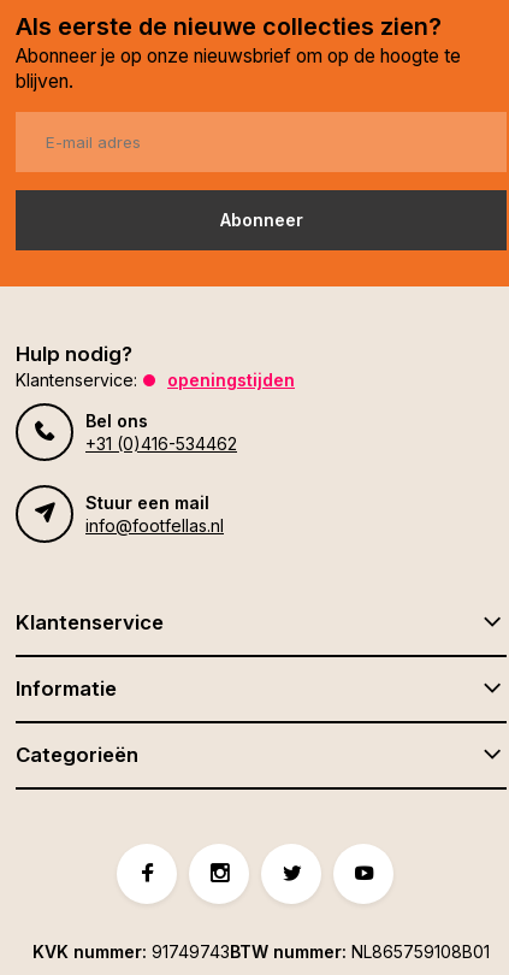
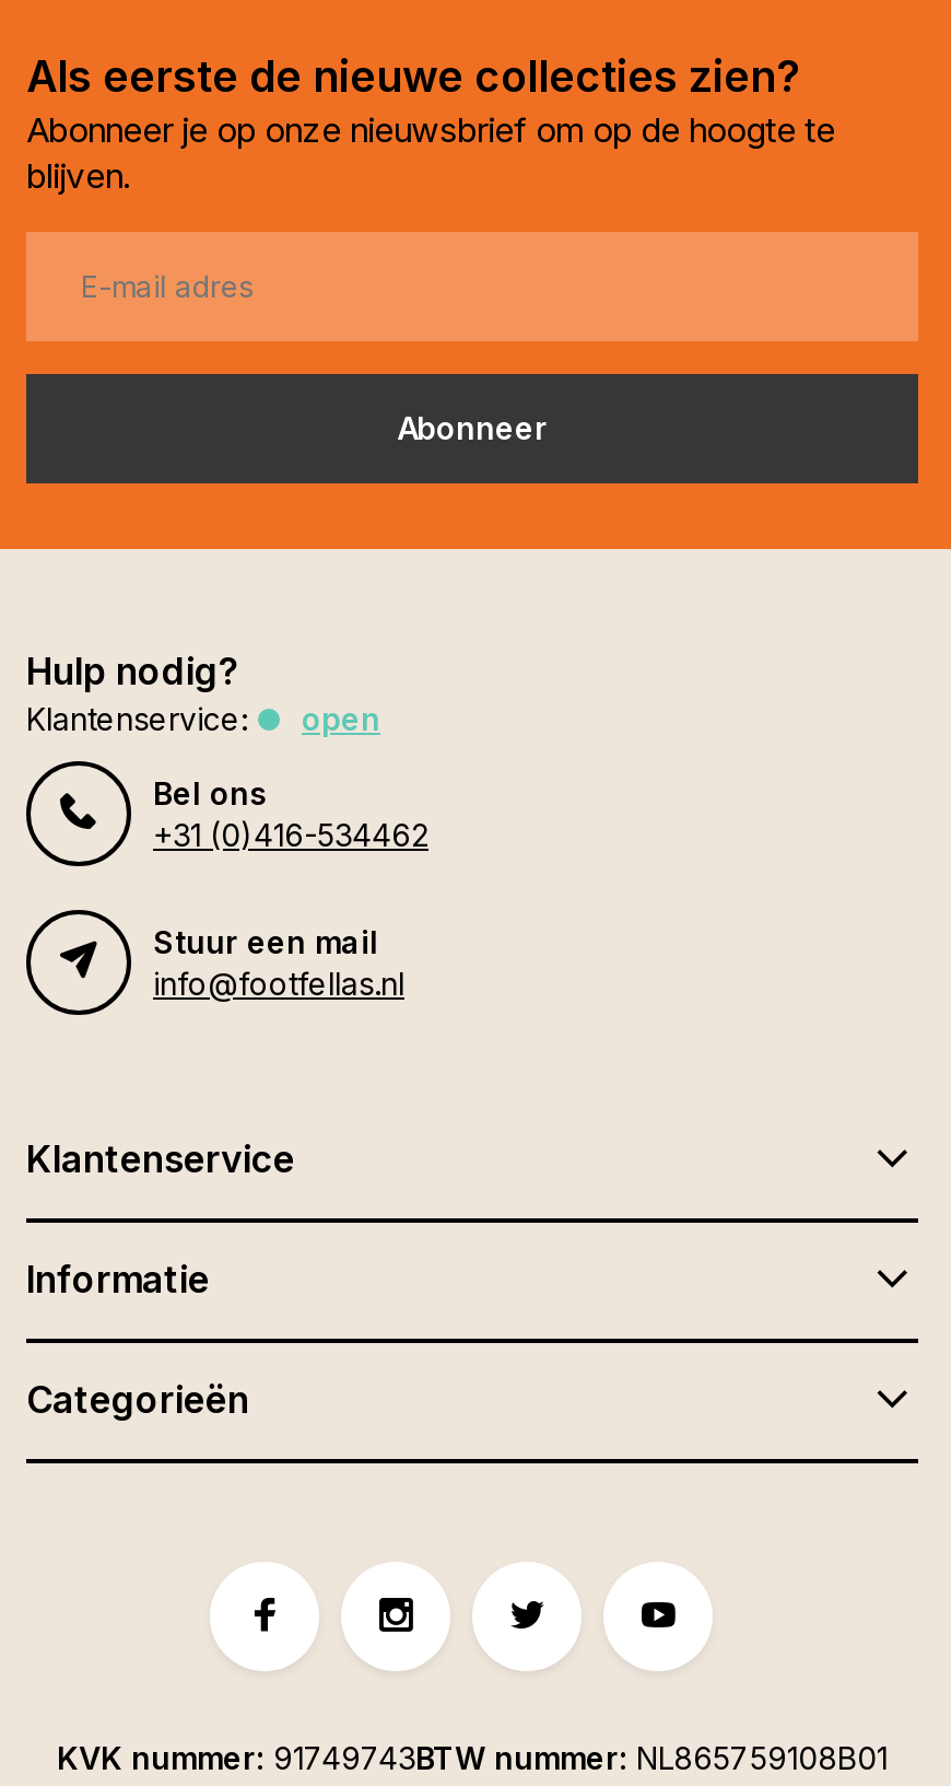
[167,369,295,390] openingstijden -> [302,700,380,737] open

